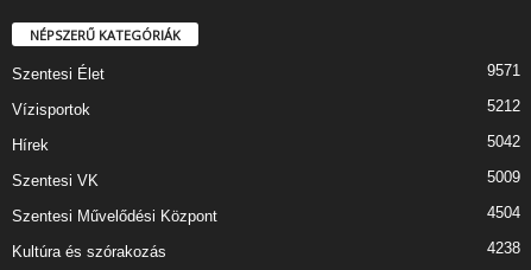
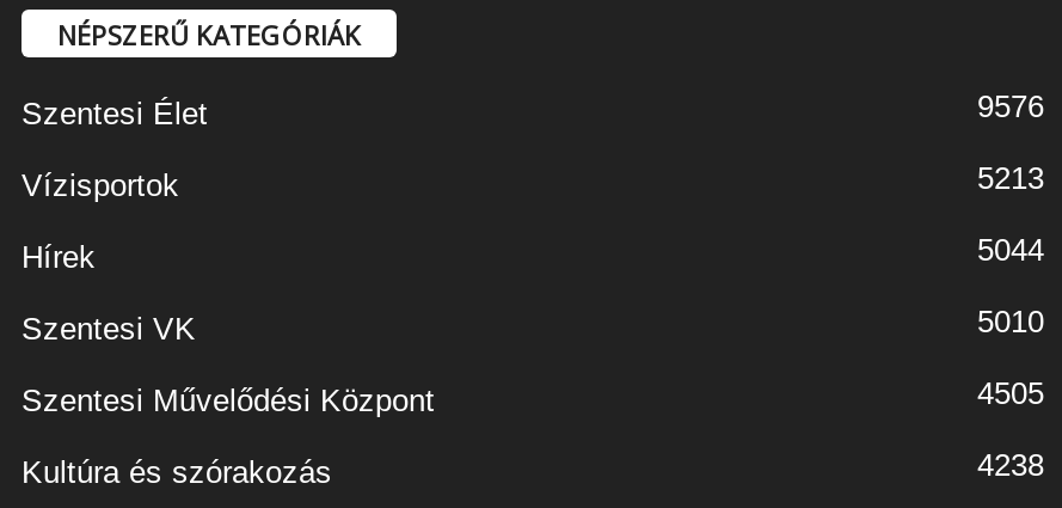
[487,62,520,80] 9571 -> [977,88,1044,124] 9576
[487,97,520,115] 5212 -> [977,160,1044,196] 5213
[487,133,520,151] 5042 -> [977,231,1044,267] 5044
[487,169,520,186] 5009 -> [977,303,1044,339] 5010
[487,204,520,222] 4504 -> [977,375,1044,411] 4505

